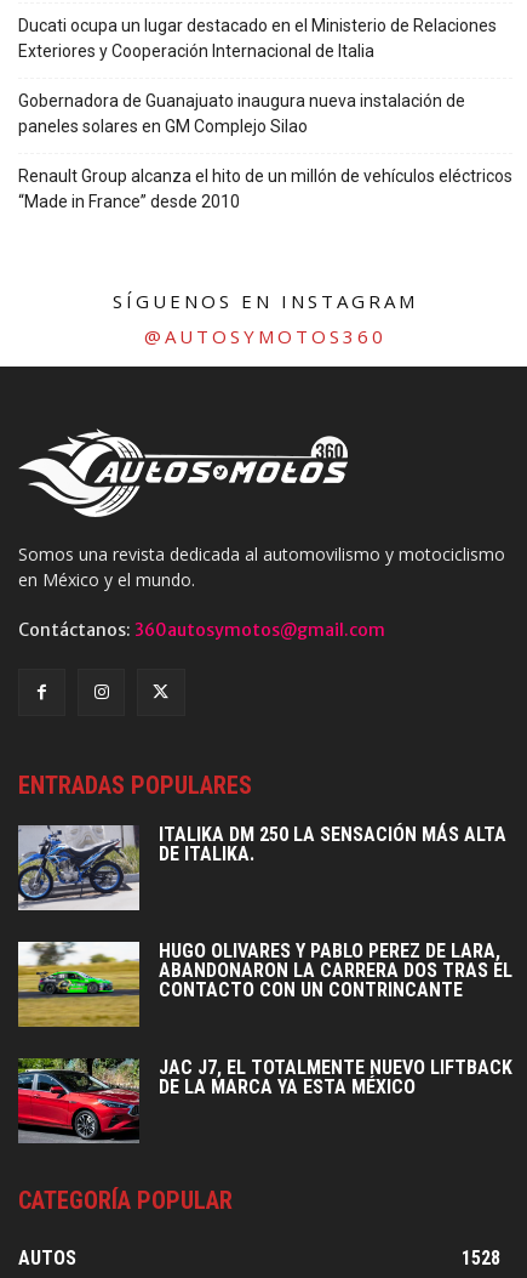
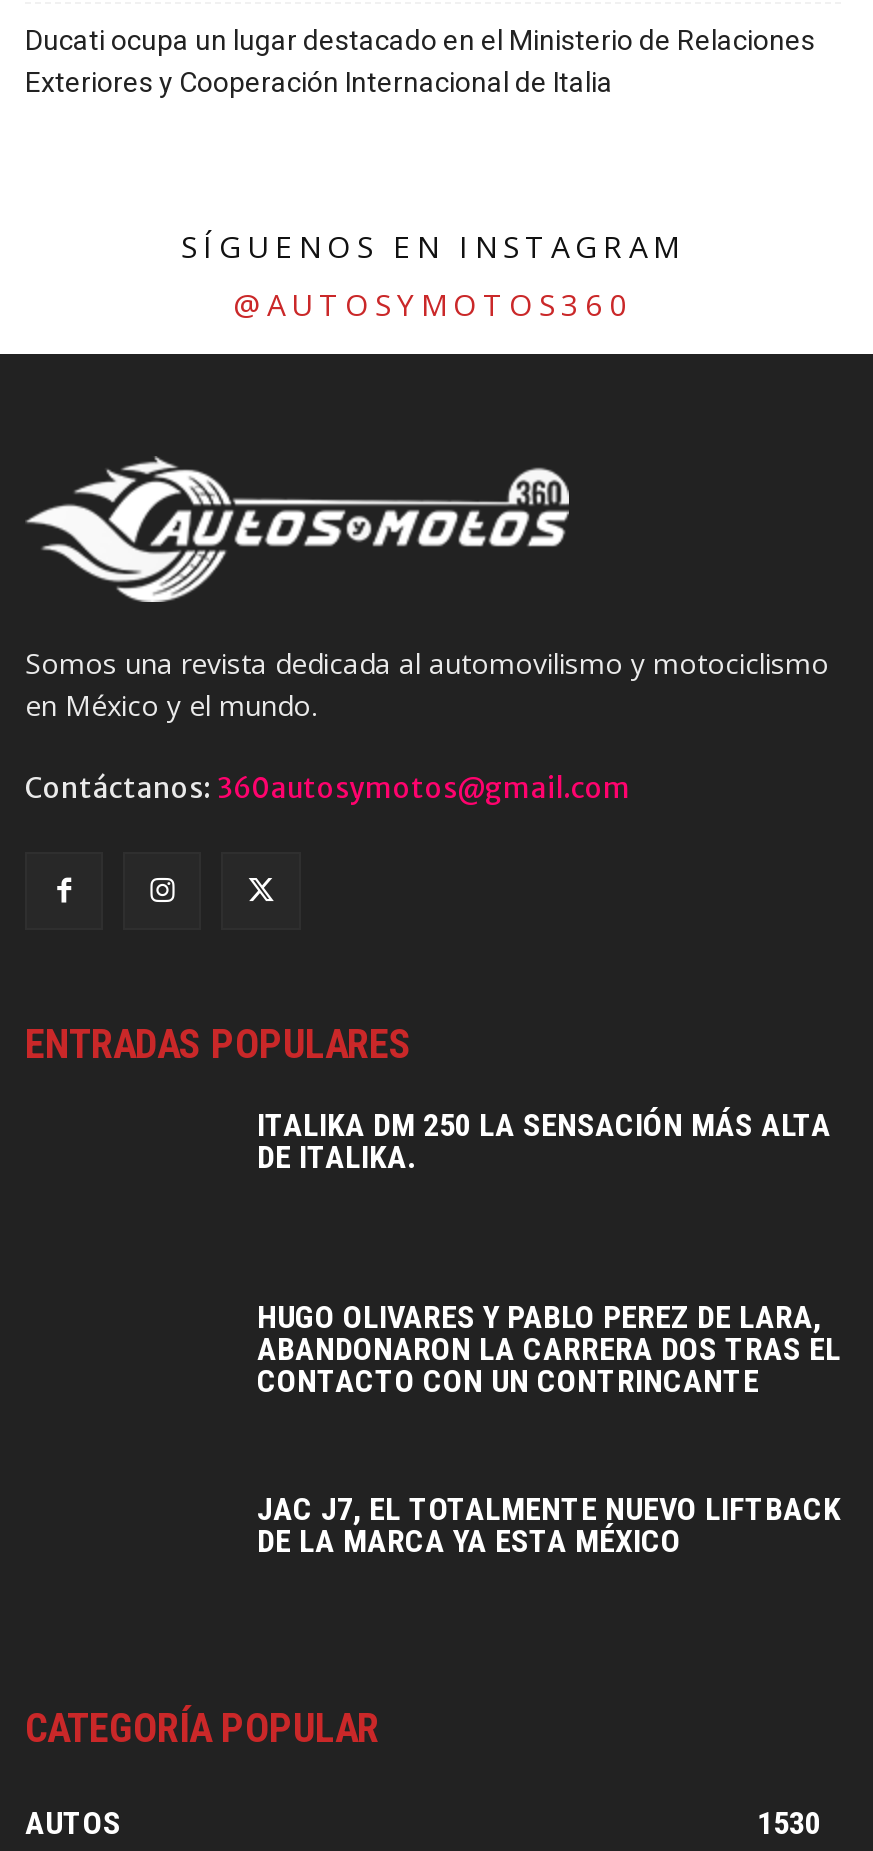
[18,91,512,211] Gobernadora de Guanajuato inaugura nueva instalación de | paneles solares en GM Complejo Silao | Renault Group alcanza el hito de un millón de vehículos eléctricos | “Made in France” desde 2010 -> none
[17,824,141,911] [image] -> none
[17,941,141,1028] [image] -> none
[17,1057,141,1144] [image] -> none
[462,1247,500,1270] 1528 -> [757,1804,821,1842] 1530

